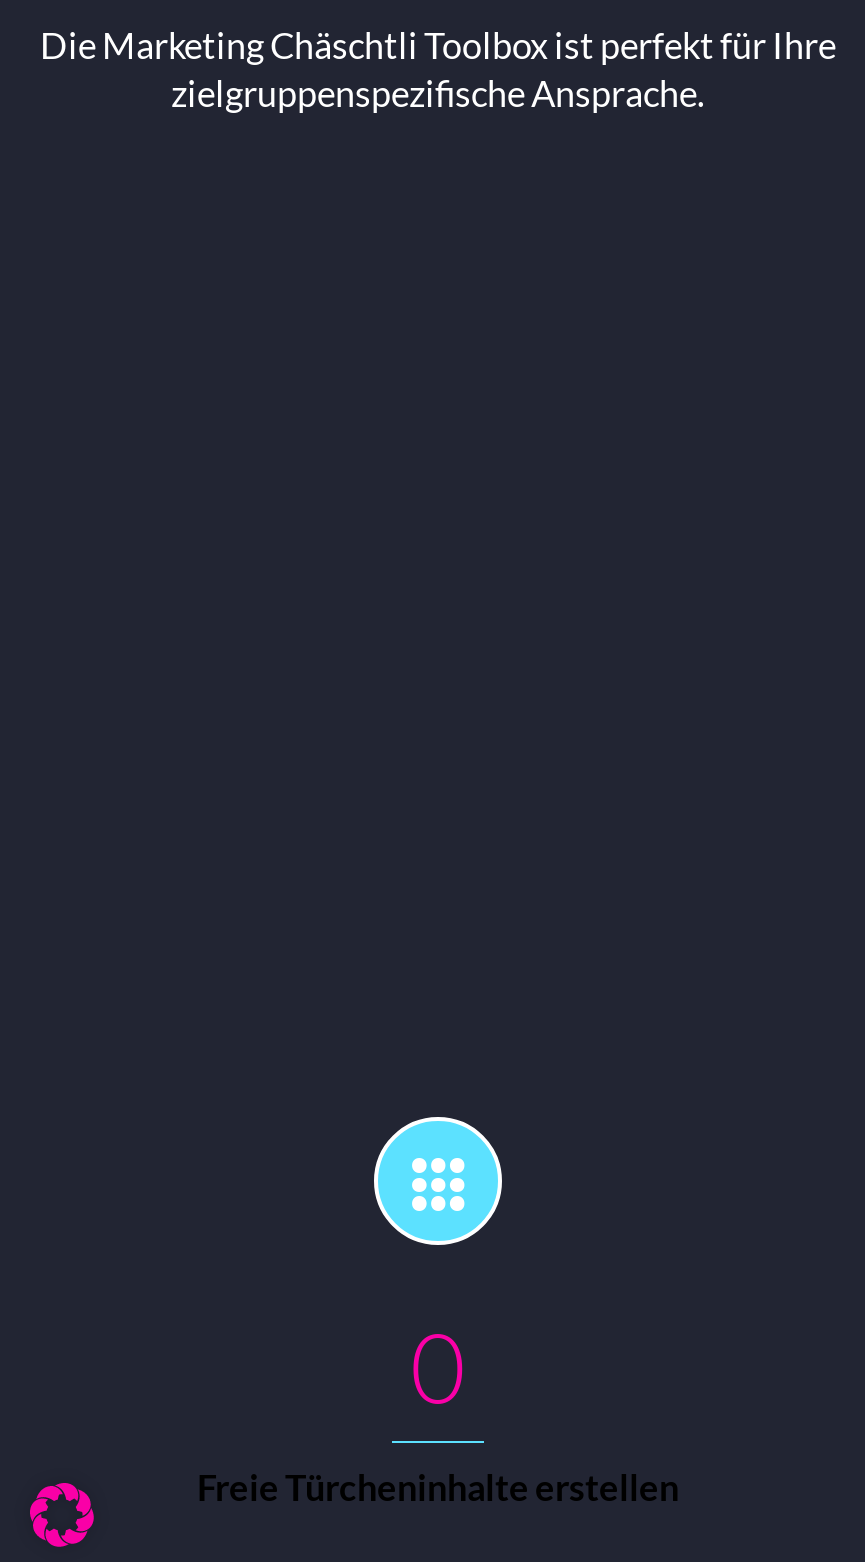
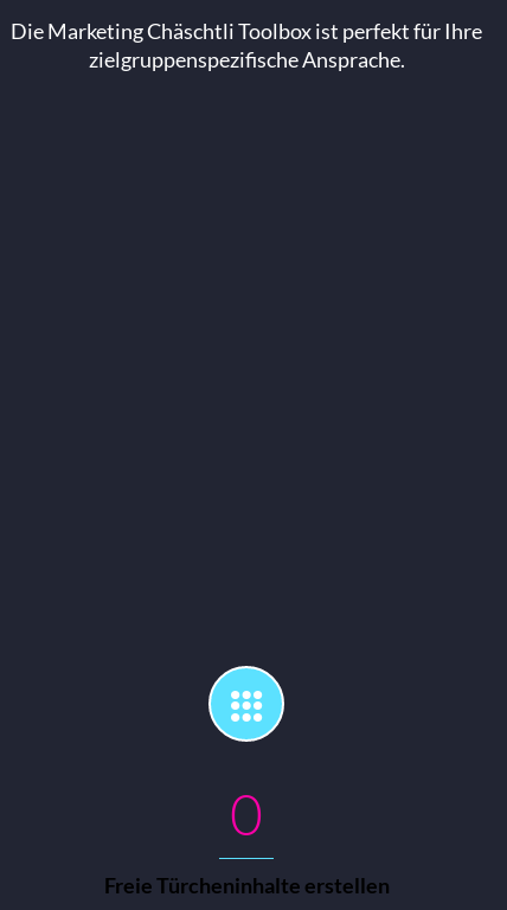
[28,1480,96,1550] [image] -> none

